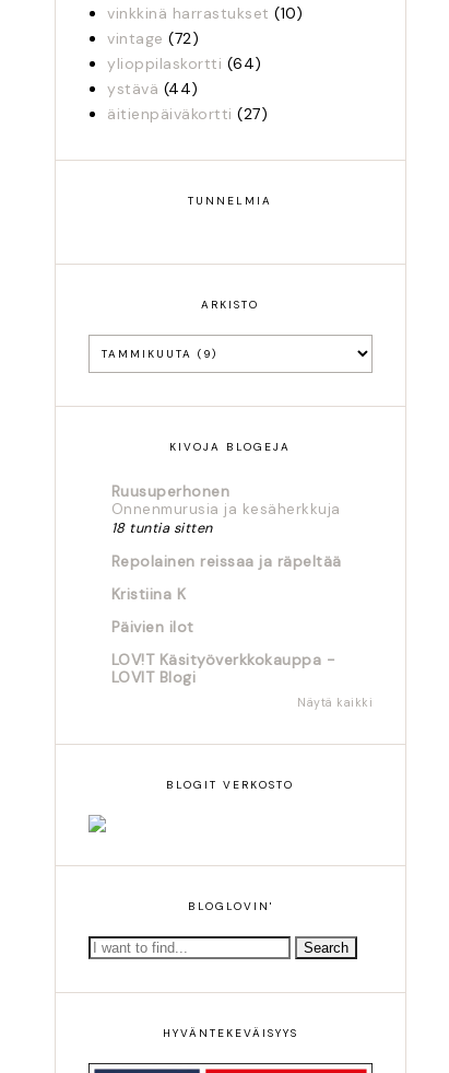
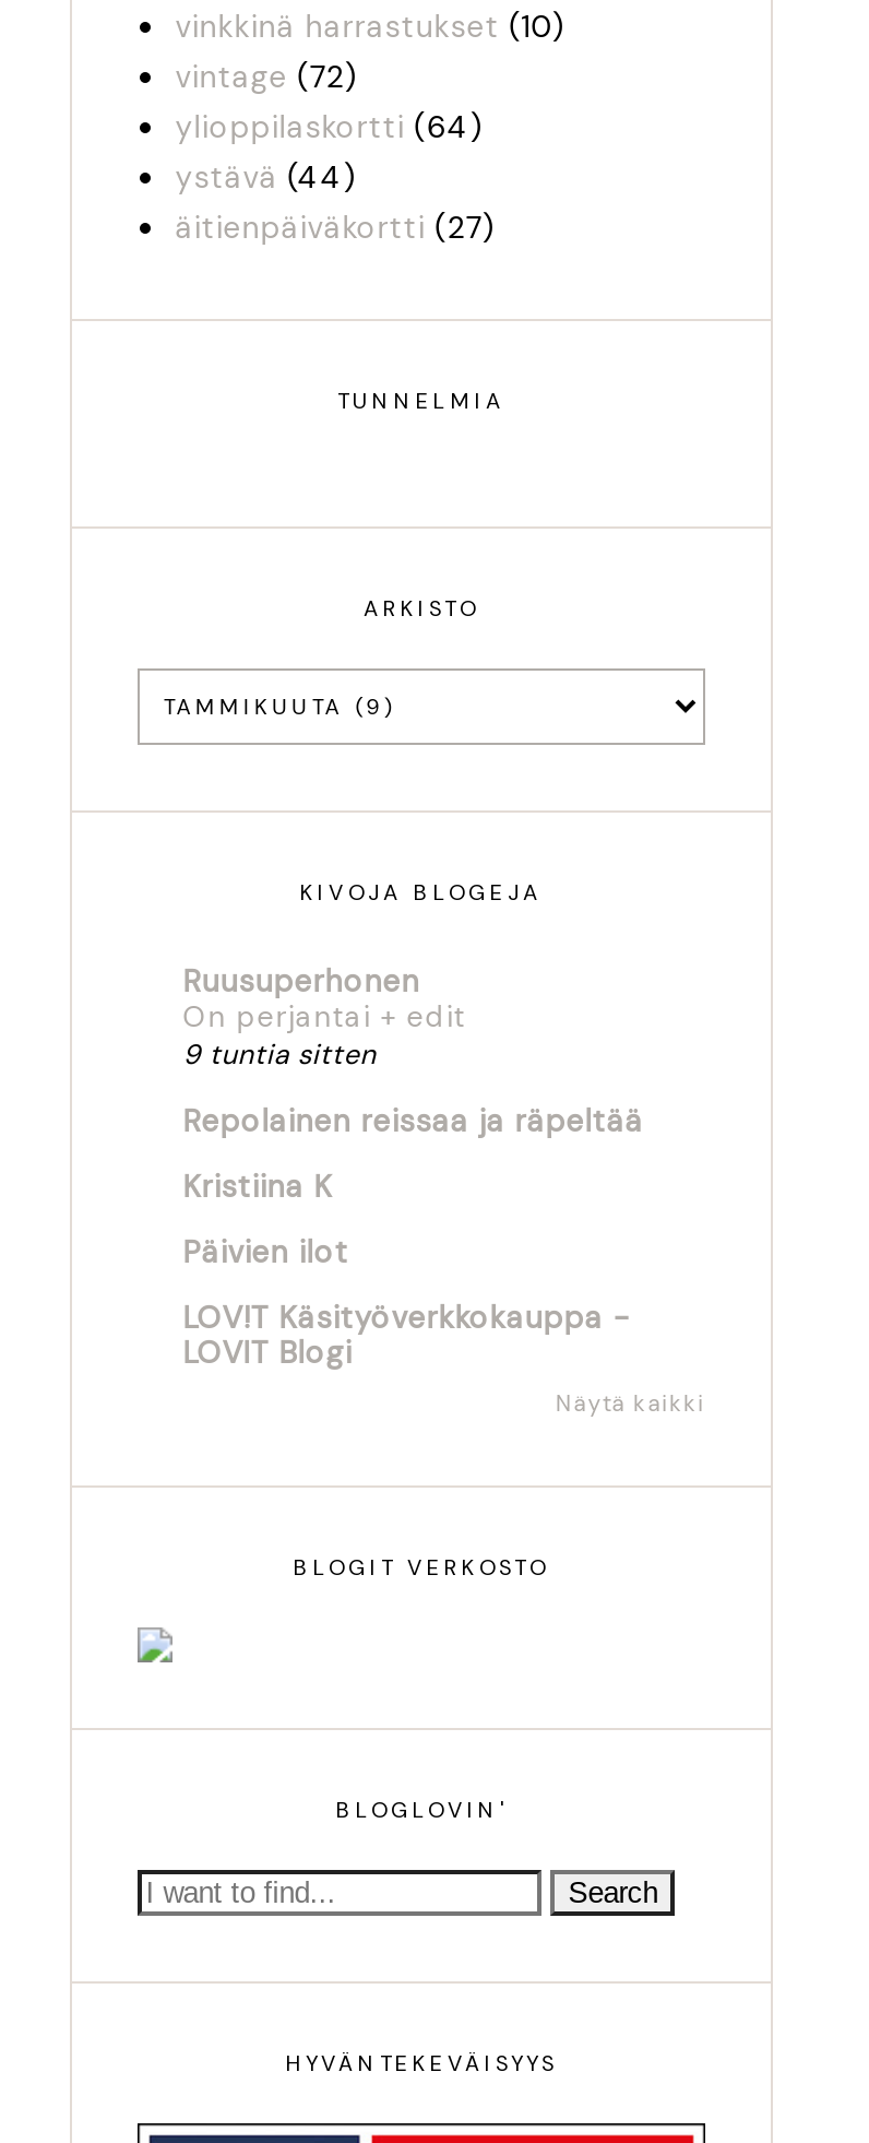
[111,500,341,537] Onnenmurusia ja kesäherkkuja | 18 tuntia sitten -> [183,999,466,1073] On perjantai + edit | 9 tuntia sitten

